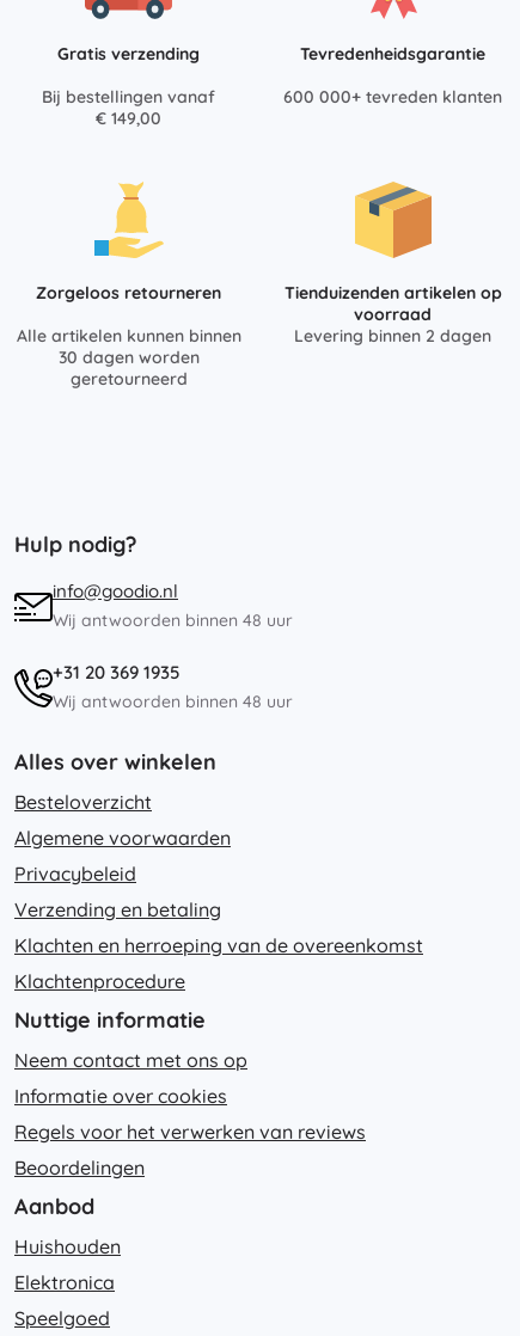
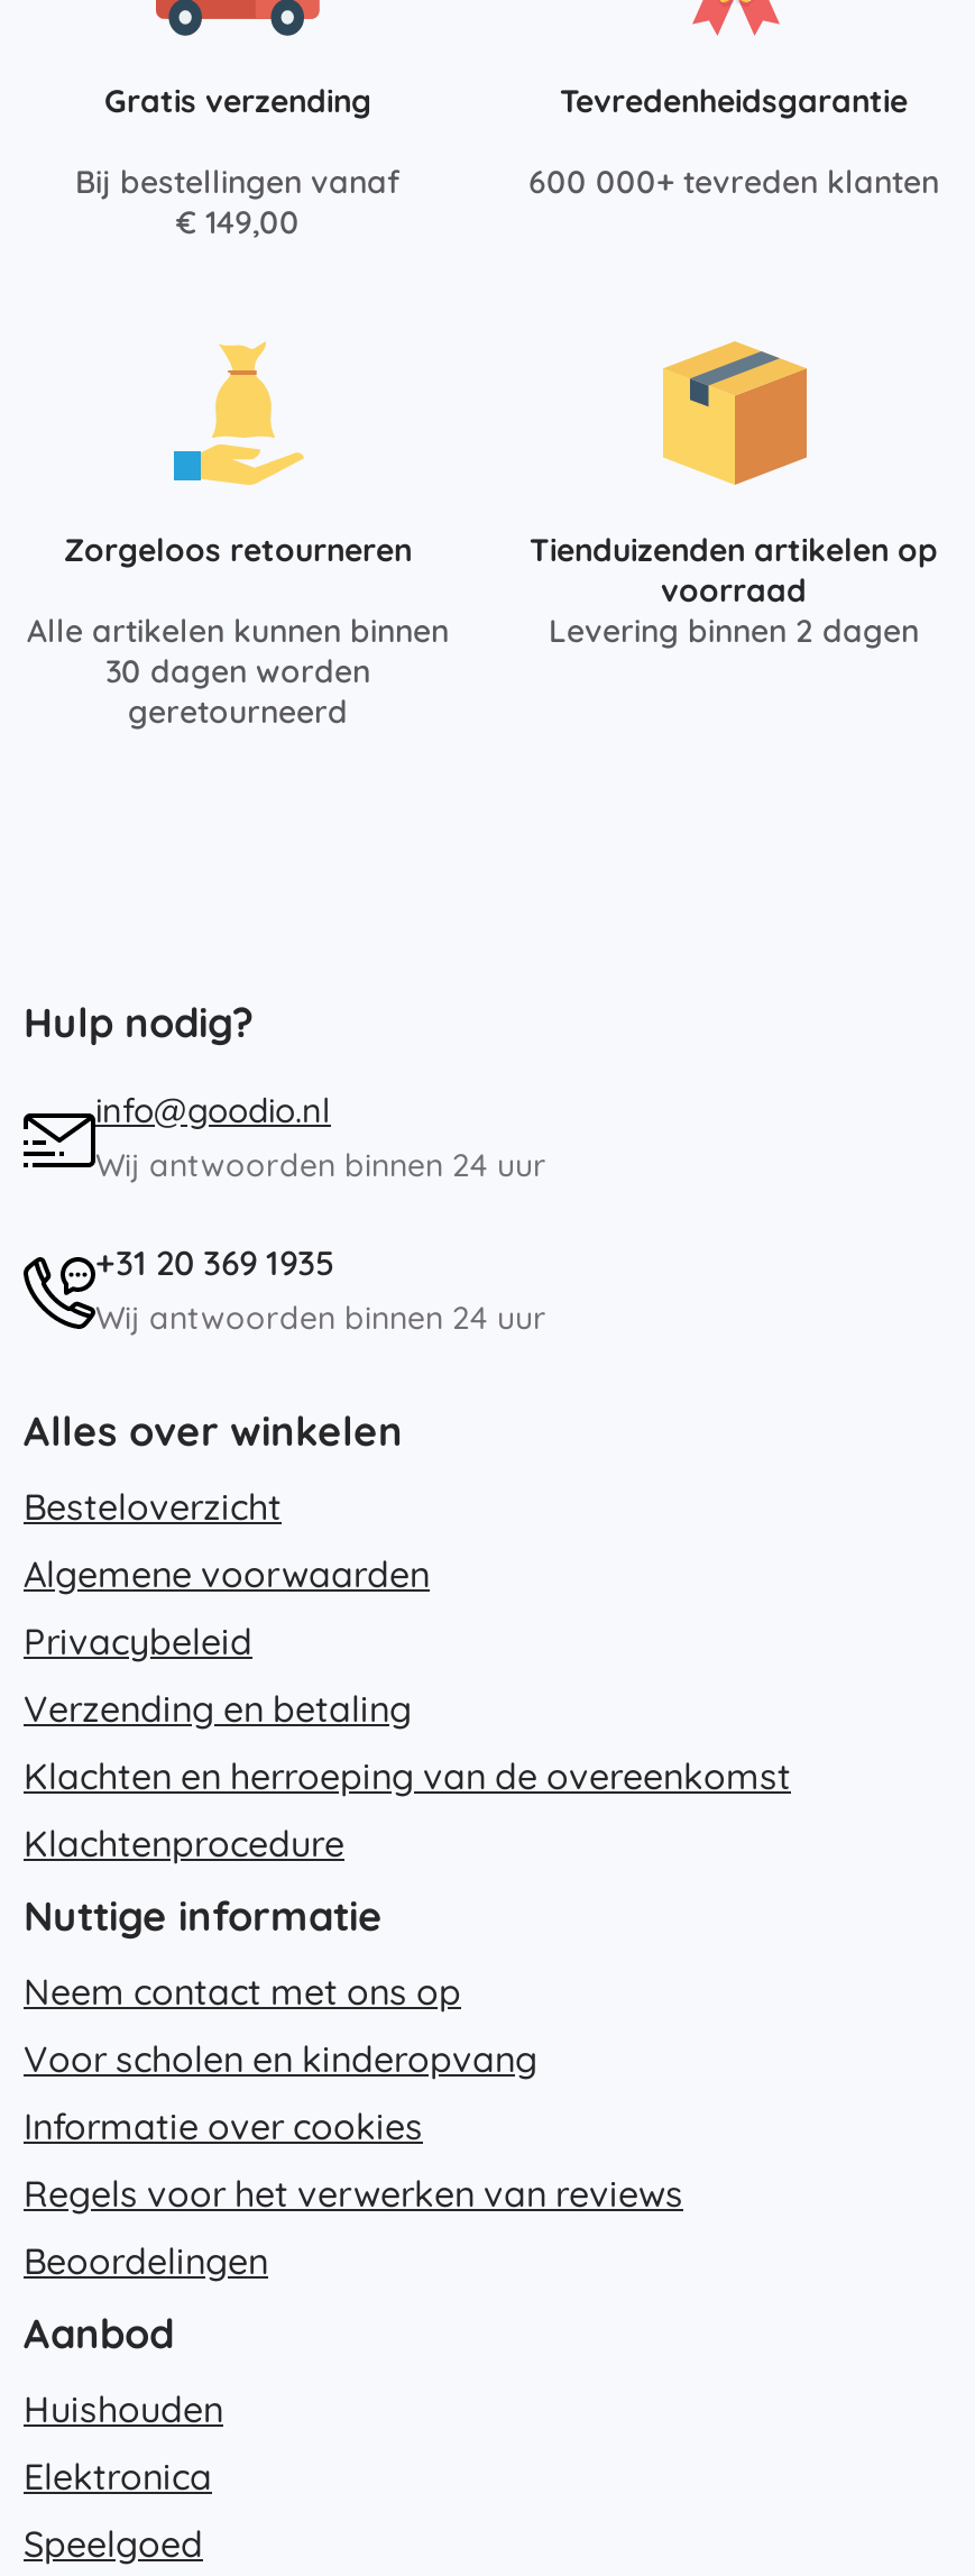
[53,609,293,631] Wij antwoorden binnen 48 uur -> [95,1145,546,1185] Wij antwoorden binnen 24 uur
[53,691,293,712] Wij antwoorden binnen 48 uur -> [95,1297,546,1338] Wij antwoorden binnen 24 uur
none -> [24,2036,537,2081] Voor scholen en kinderopvang

